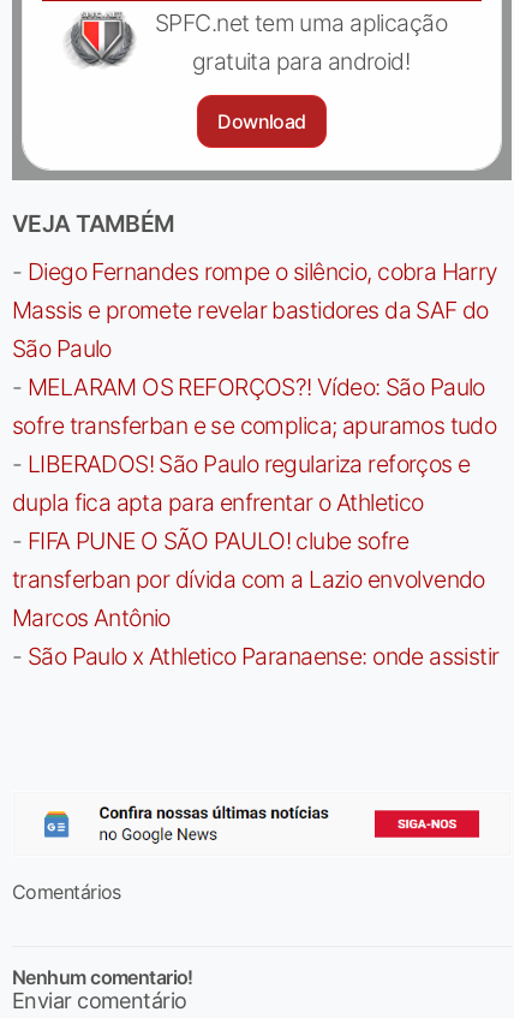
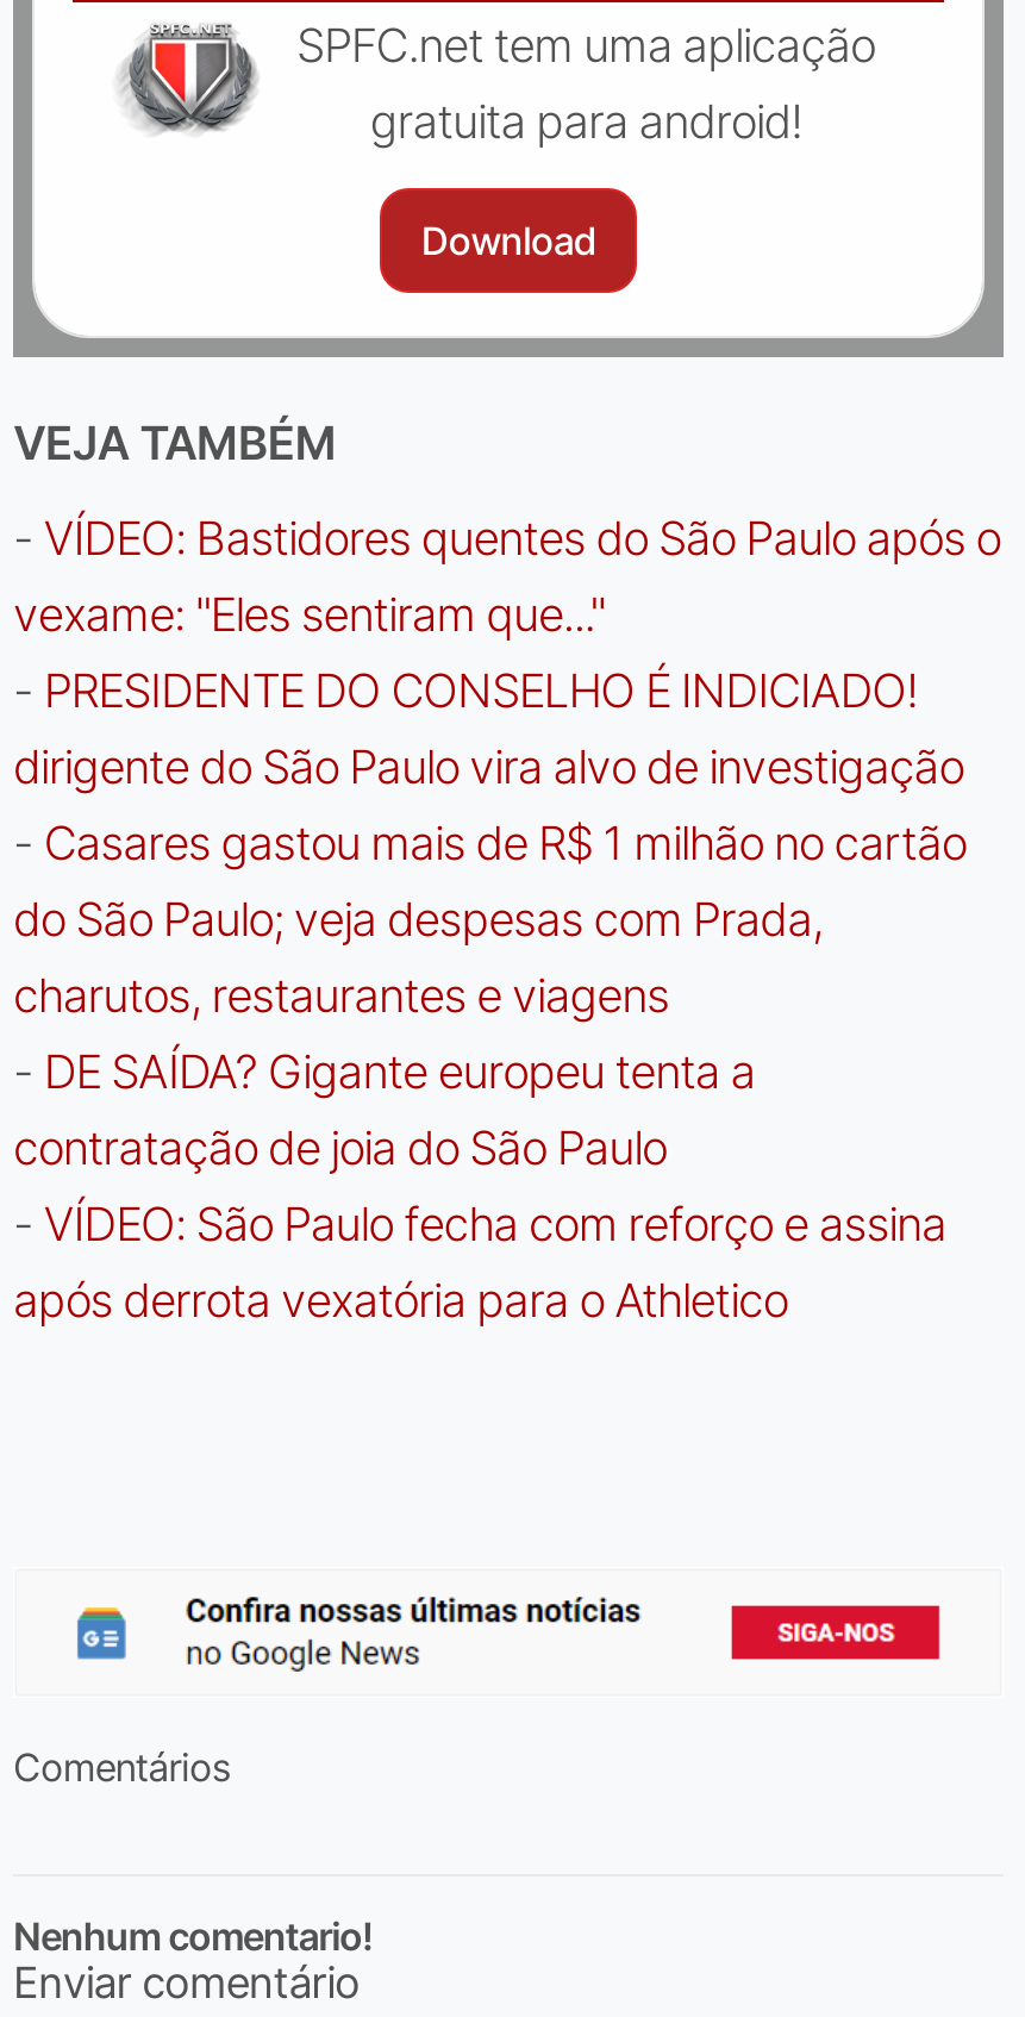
[12,257,499,670] - Diego Fernandes rompe o silêncio, cobra Harry | Massis e promete revelar bastidores da SAF do | São Paulo | - MELARAM OS REFORÇOS?! Vídeo: São Paulo | sofre transferban e se complica; apuramos tudo | - LIBERADOS! São Paulo regulariza reforços e | dupla fica apta para enfrentar o Athletico | - FIFA PUNE O SÃO PAULO! clube sofre | transferban por dívida com a Lazio envolvendo | Marcos Antônio | - São Paulo x Athletico Paranaense: onde assistir -> [13,509,1000,1328] - VÍDEO: Bastidores quentes do São Paulo após o | vexame: "Eles sentiram que..." | - PRESIDENTE DO CONSELHO É INDICIADO! | dirigente do São Paulo vira alvo de investigação | - Casares gastou mais de R$ 1 milhão no cartão | do São Paulo; veja despesas com Prada, | charutos, restaurantes e viagens | - DE SAÍDA? Gigante europeu tenta a | contratação de joia do São Paulo | - VÍDEO: São Paulo fecha com reforço e assina | após derrota vexatória para o Athletico

